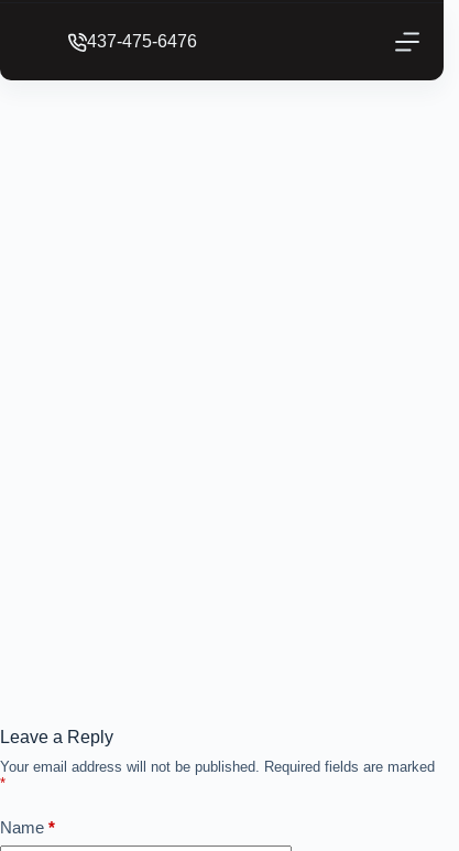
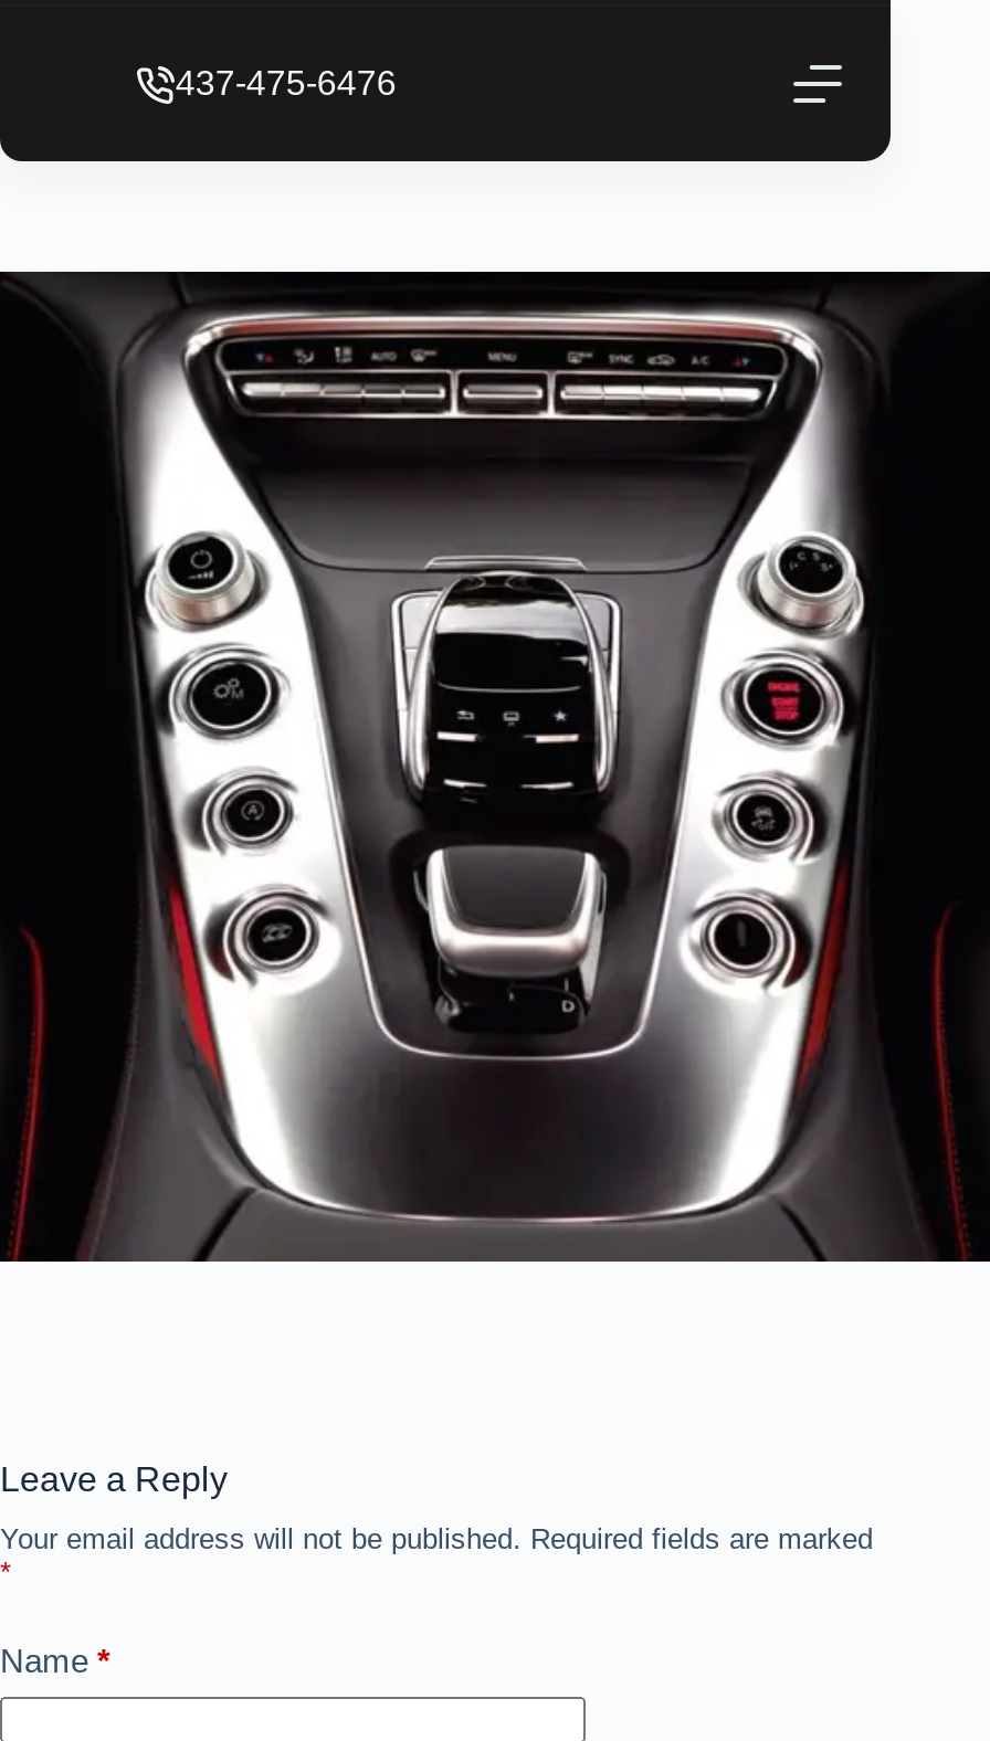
none -> [7,270,983,1264] [image]

